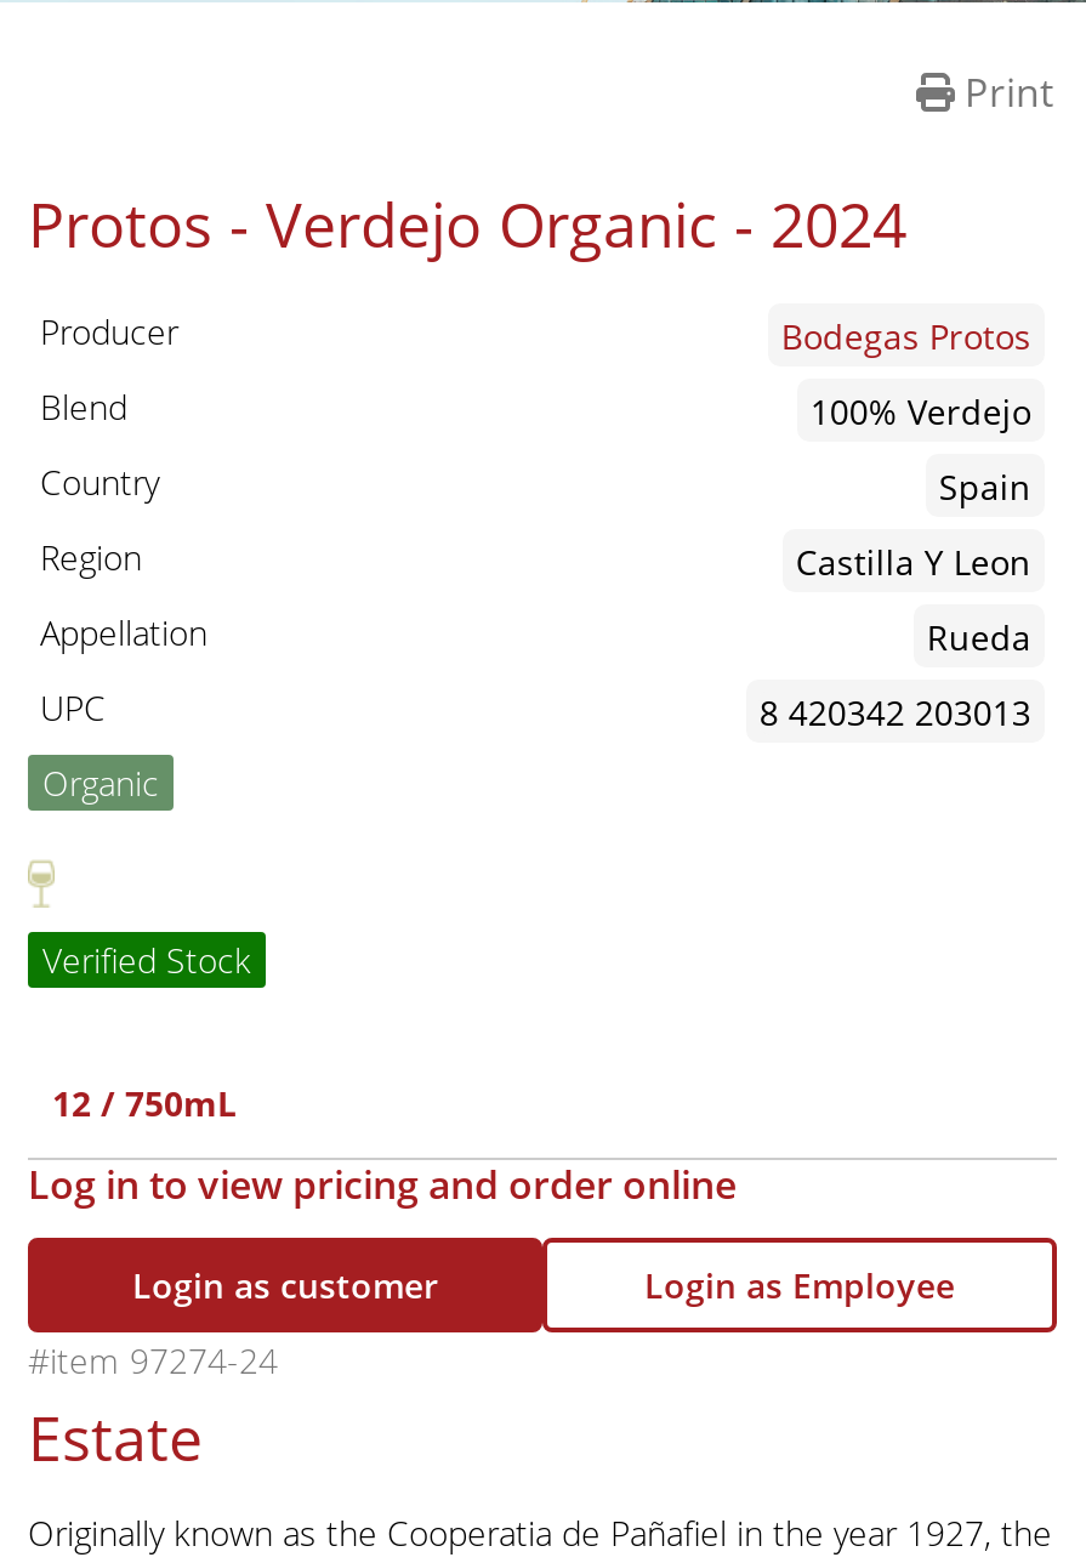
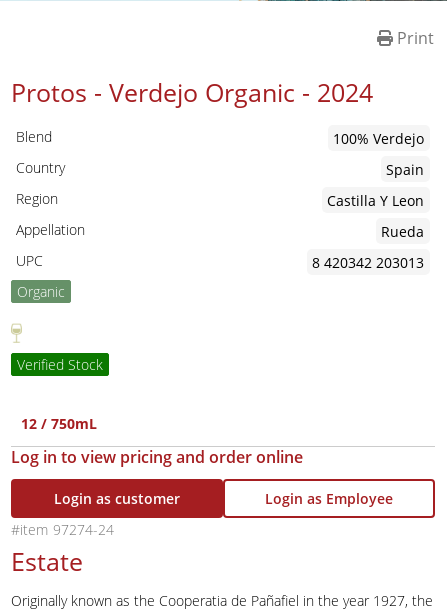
[40,309,1031,359] Producer | Bodegas Protos -> none

